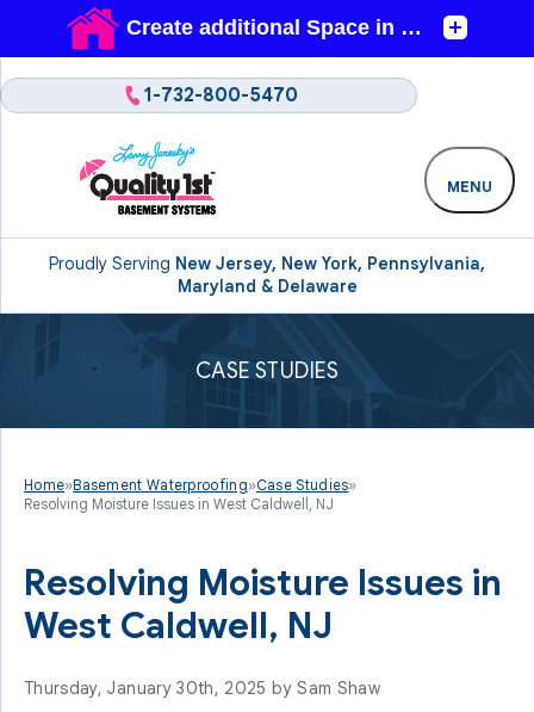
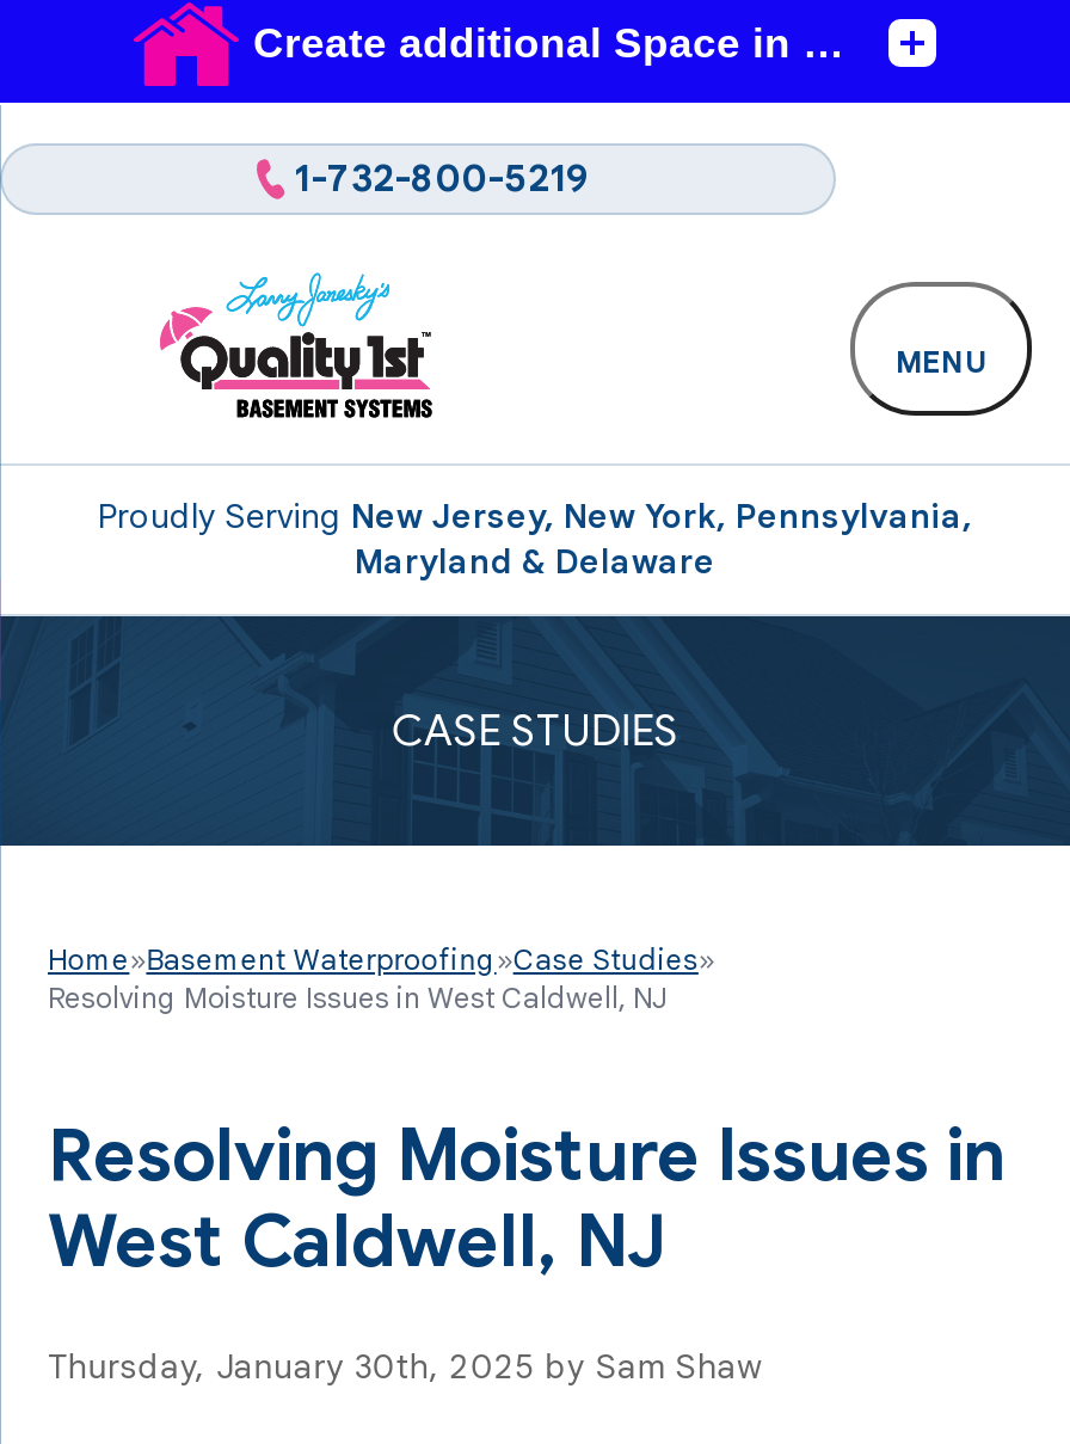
[144,83,297,107] 1-732-800-5470 -> [294,155,590,203] 1-732-800-5219

